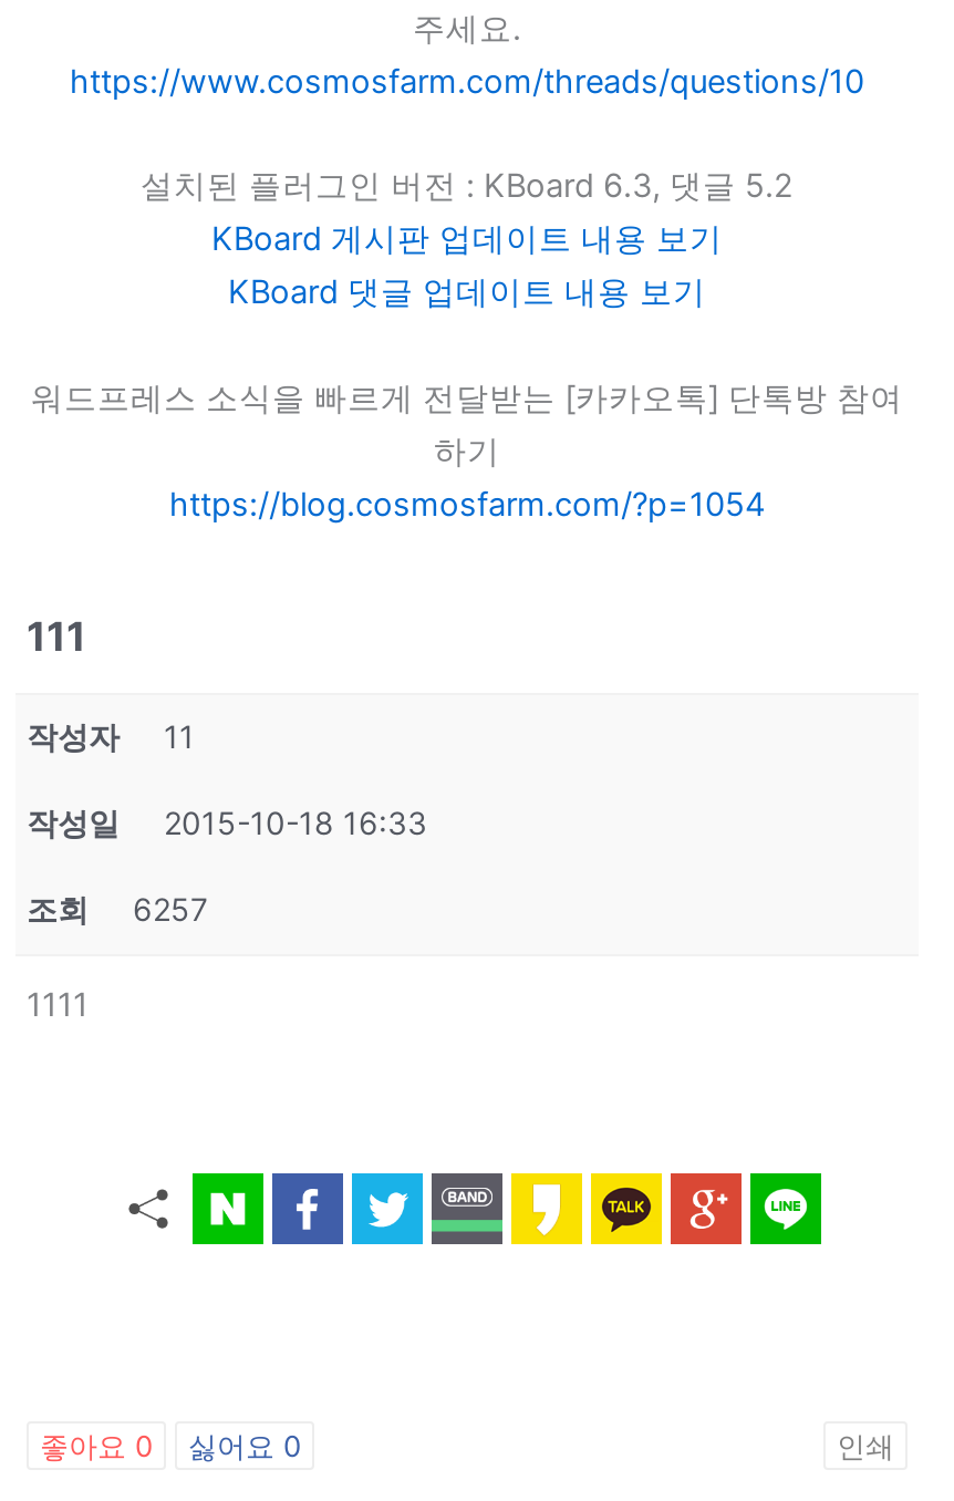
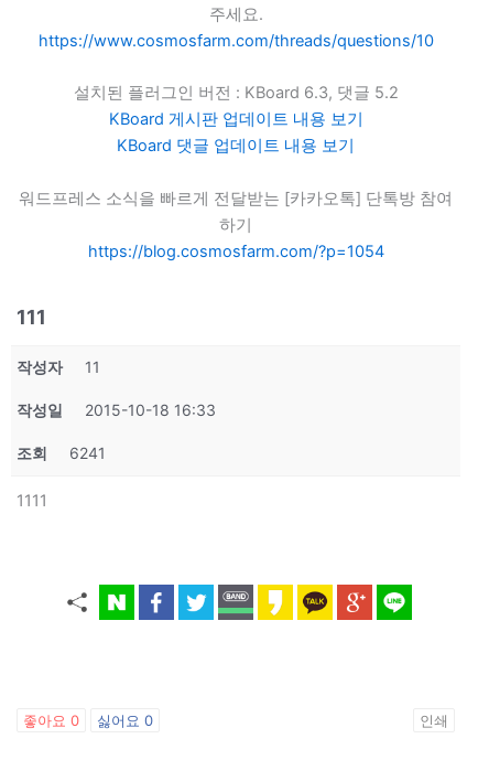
[27,890,208,927] 조회 6257 -> [17,443,106,462] 조회 6241

